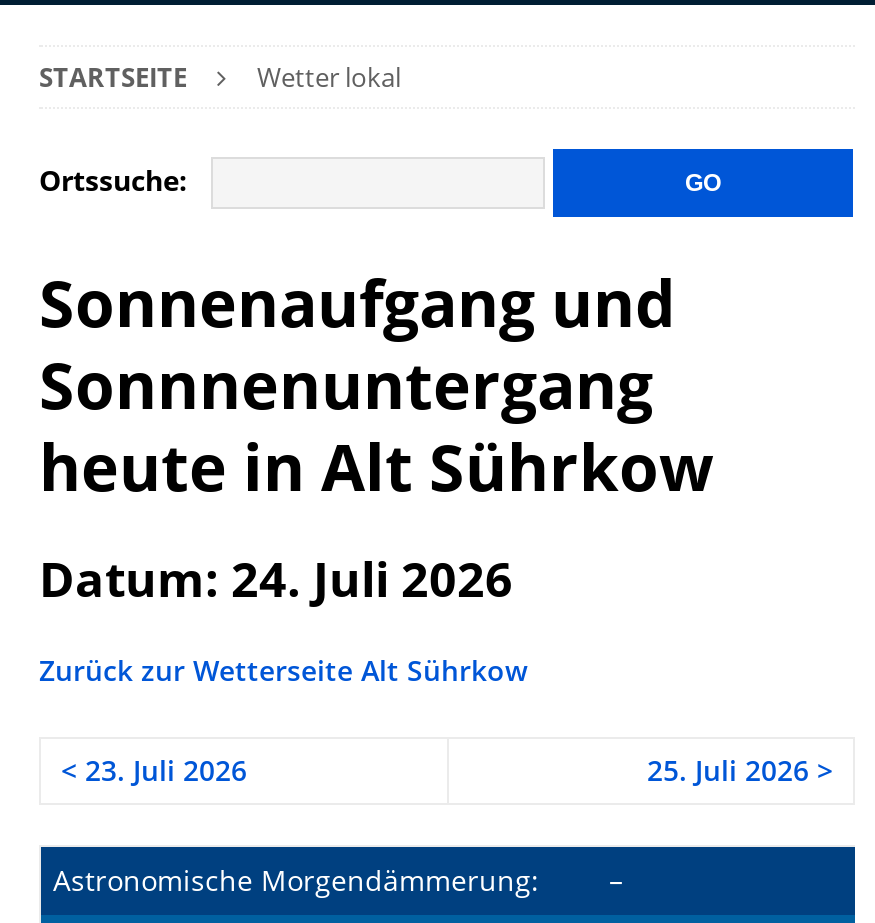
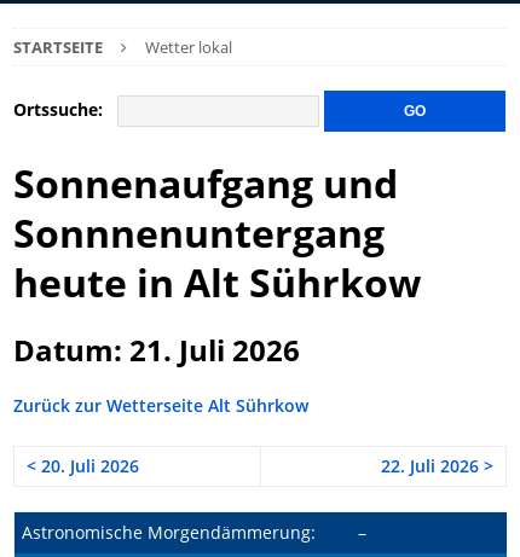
[39,546,513,612] Datum: 24. Juli 2026 -> [13,330,300,370] Datum: 21. Juli 2026
[61,752,247,790] < 23. Juli 2026 -> [27,455,139,478] < 20. Juli 2026
[647,752,833,790] 25. Juli 2026 > -> [381,455,493,478] 22. Juli 2026 >

